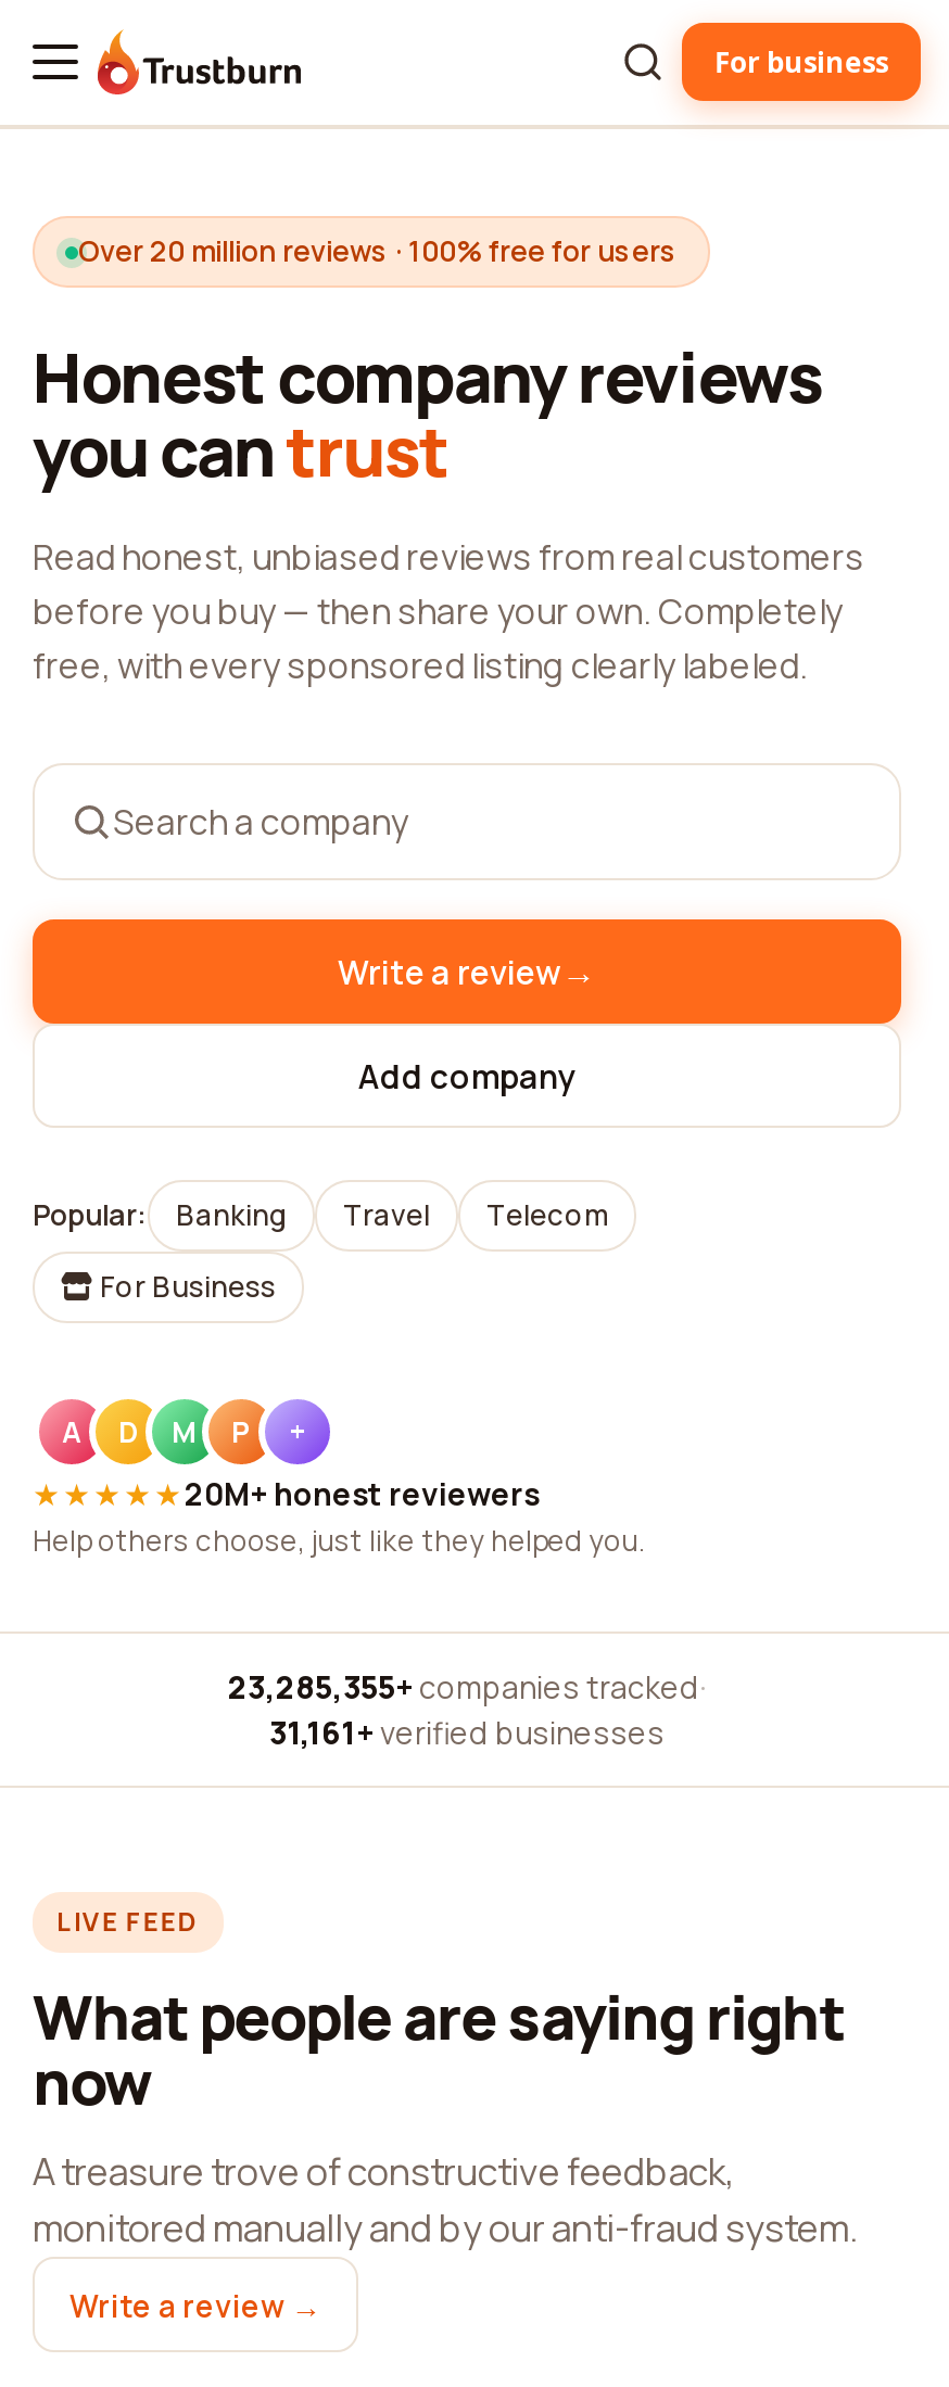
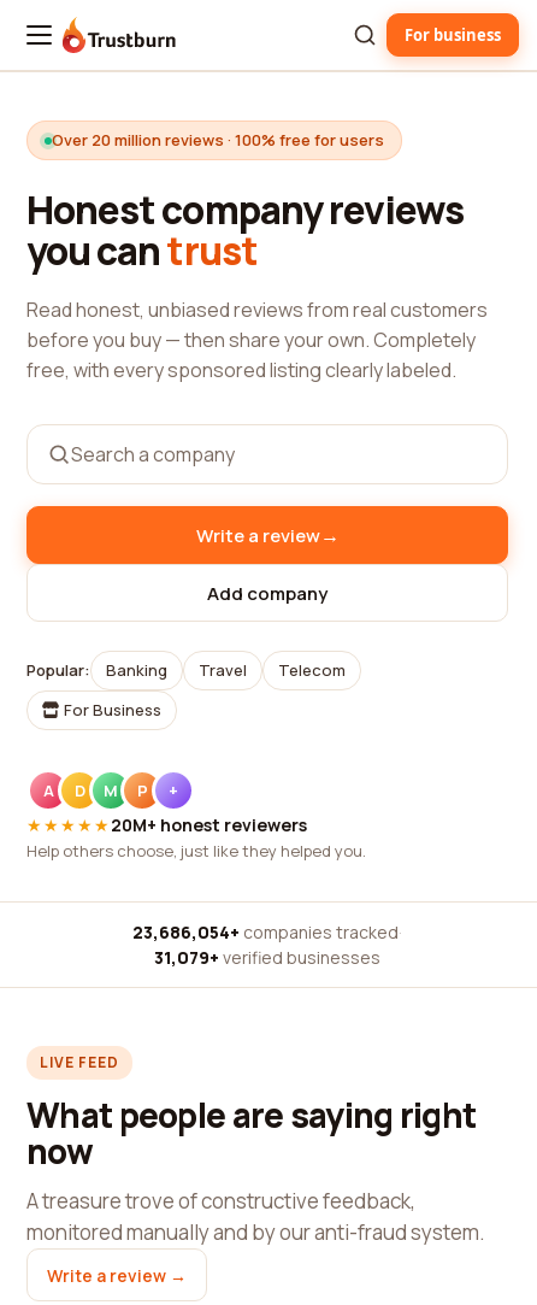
[228,1666,706,1707] 23,285,355+ companies tracked · -> [132,921,402,944] 23,686,054+ companies tracked ·
[269,1712,665,1753] 31,161+ verified businesses -> [154,946,380,969] 31,079+ verified businesses

